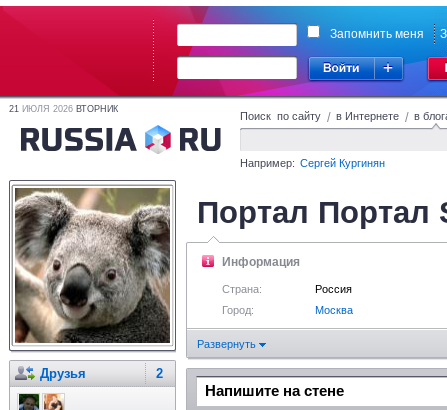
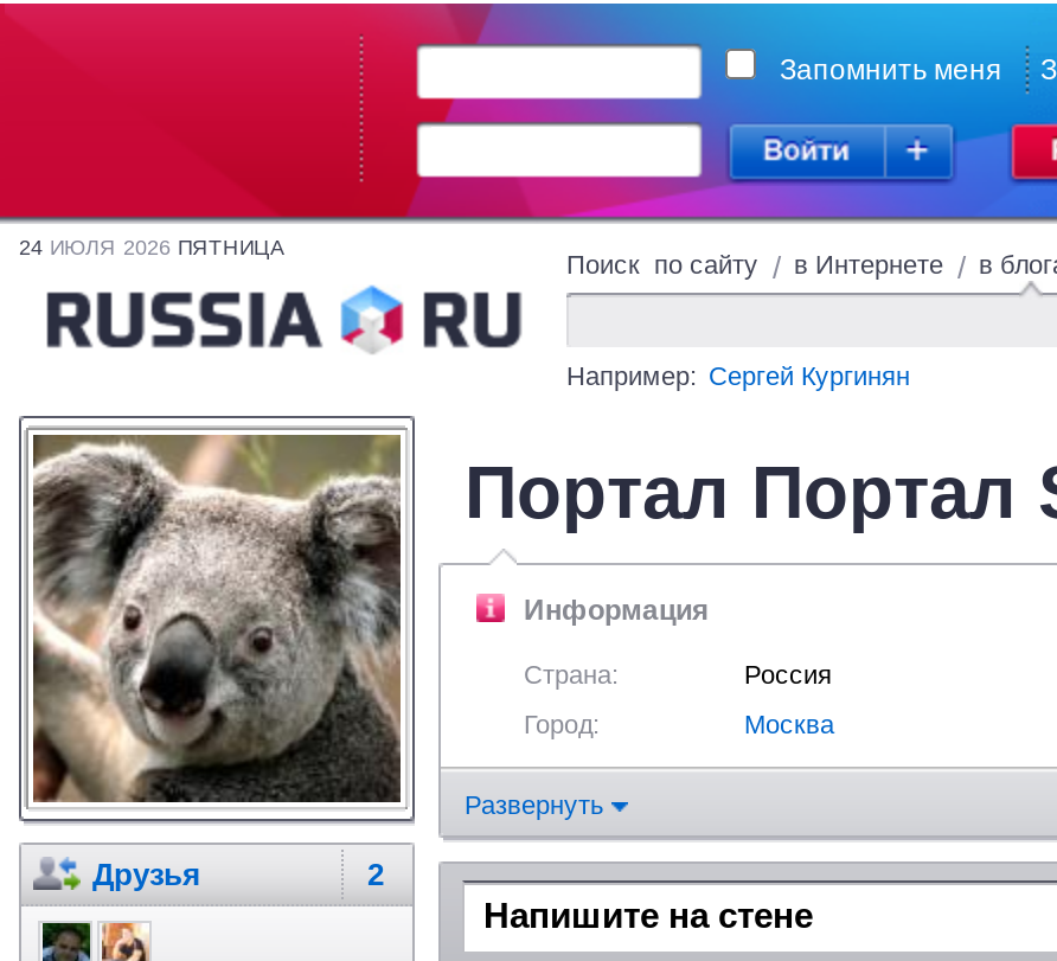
[9,104,118,114] 21 ИЮЛЯ 2026 ВТОРНИК -> [19,236,284,260] 24 ИЮЛЯ 2026 ПЯТНИЦА

